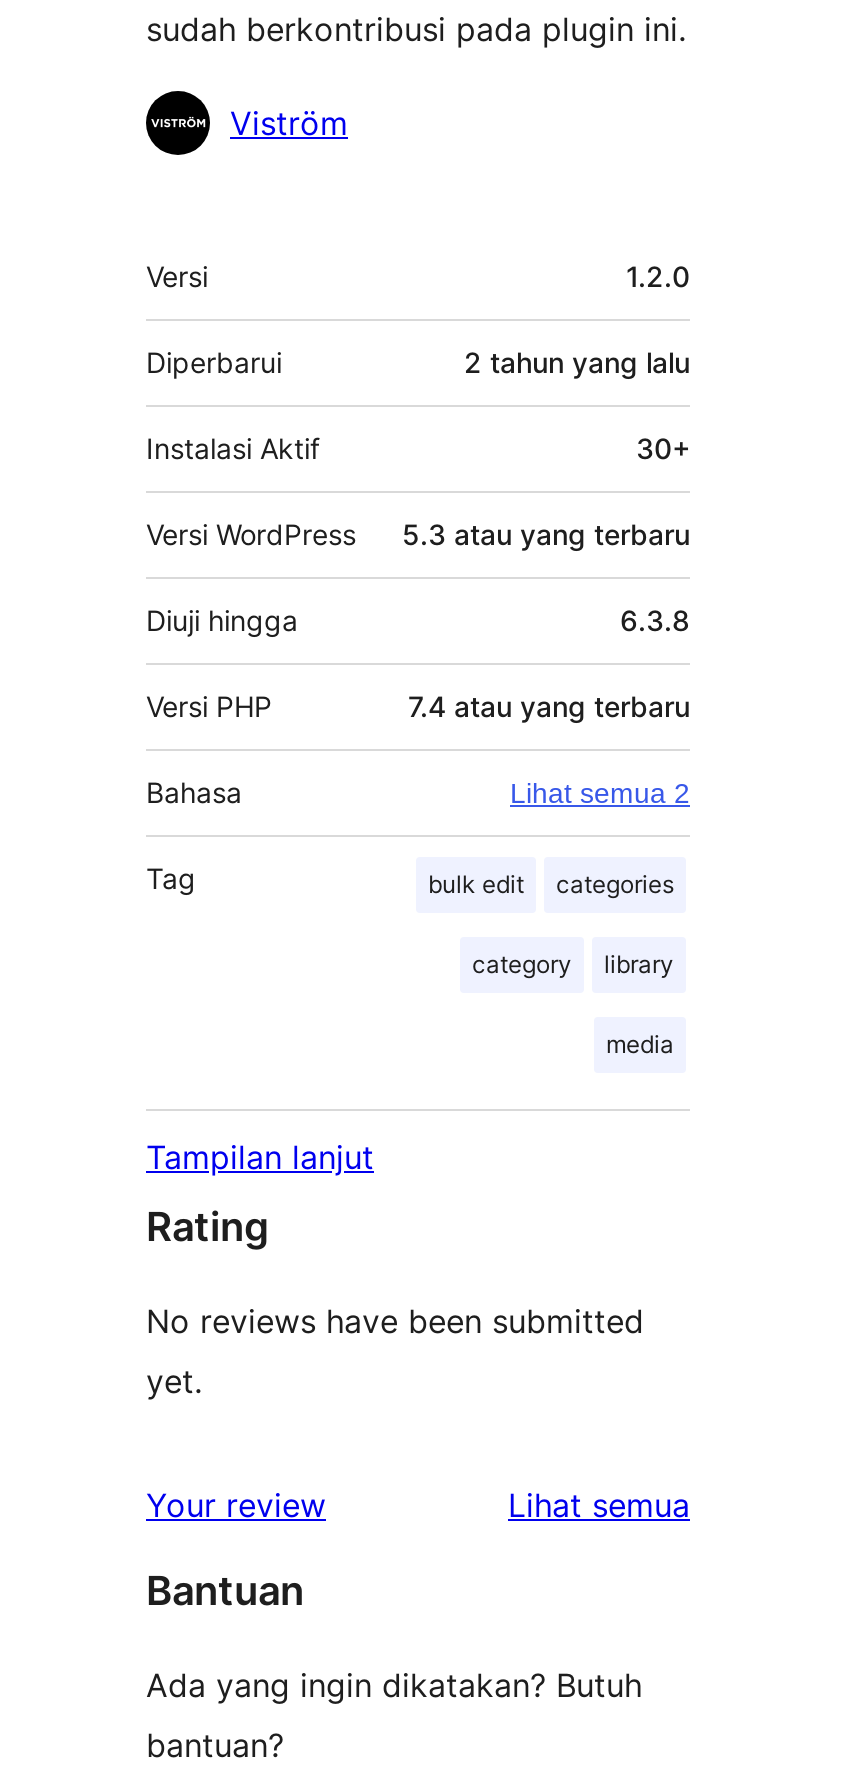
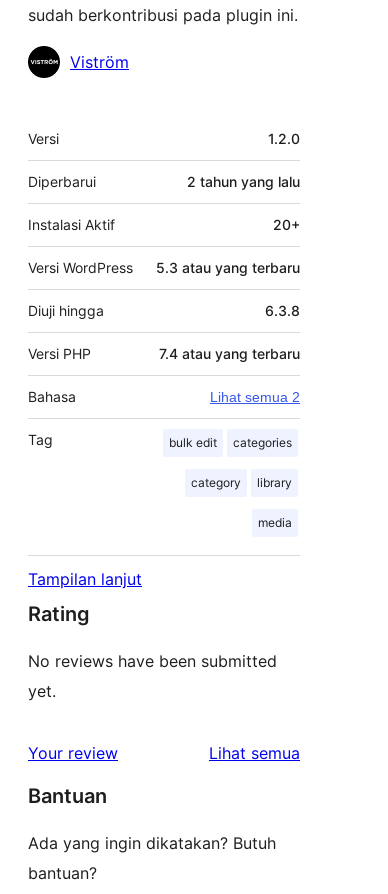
[636,432,690,466] 30+ -> [273,216,300,233] 20+

